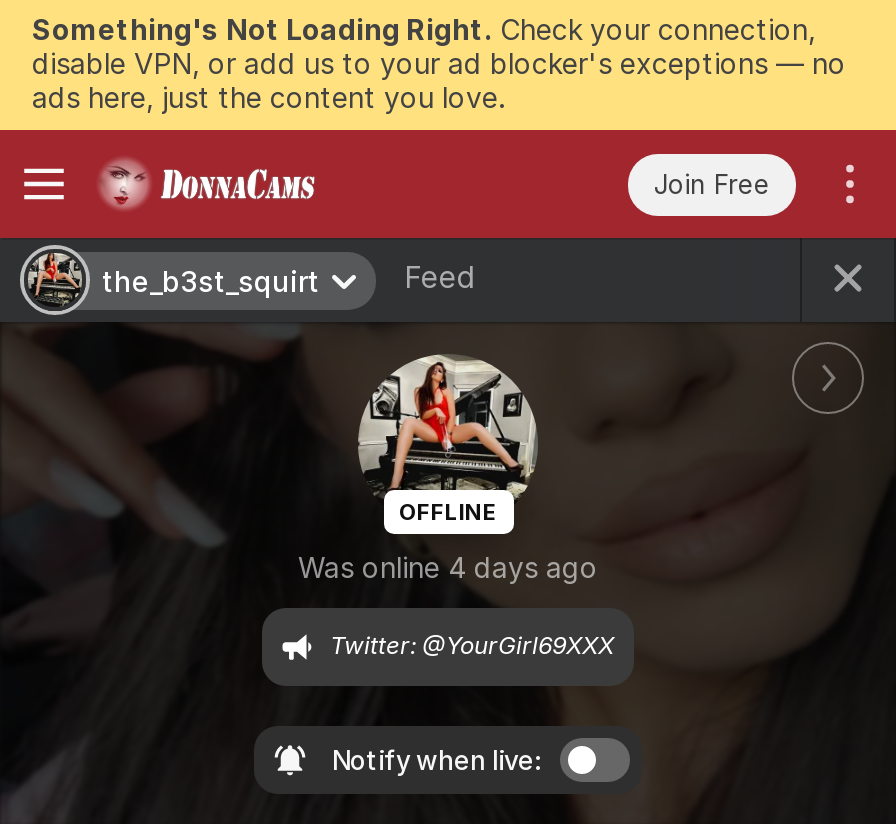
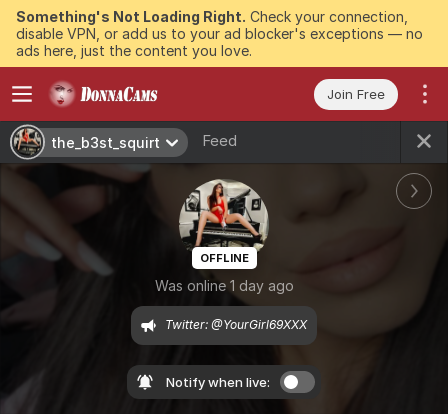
[298,551,598,585] Was online 4 days ago -> [154,277,293,294] Was online 1 day ago

